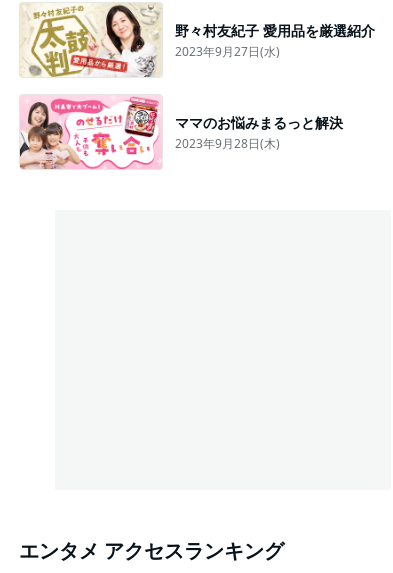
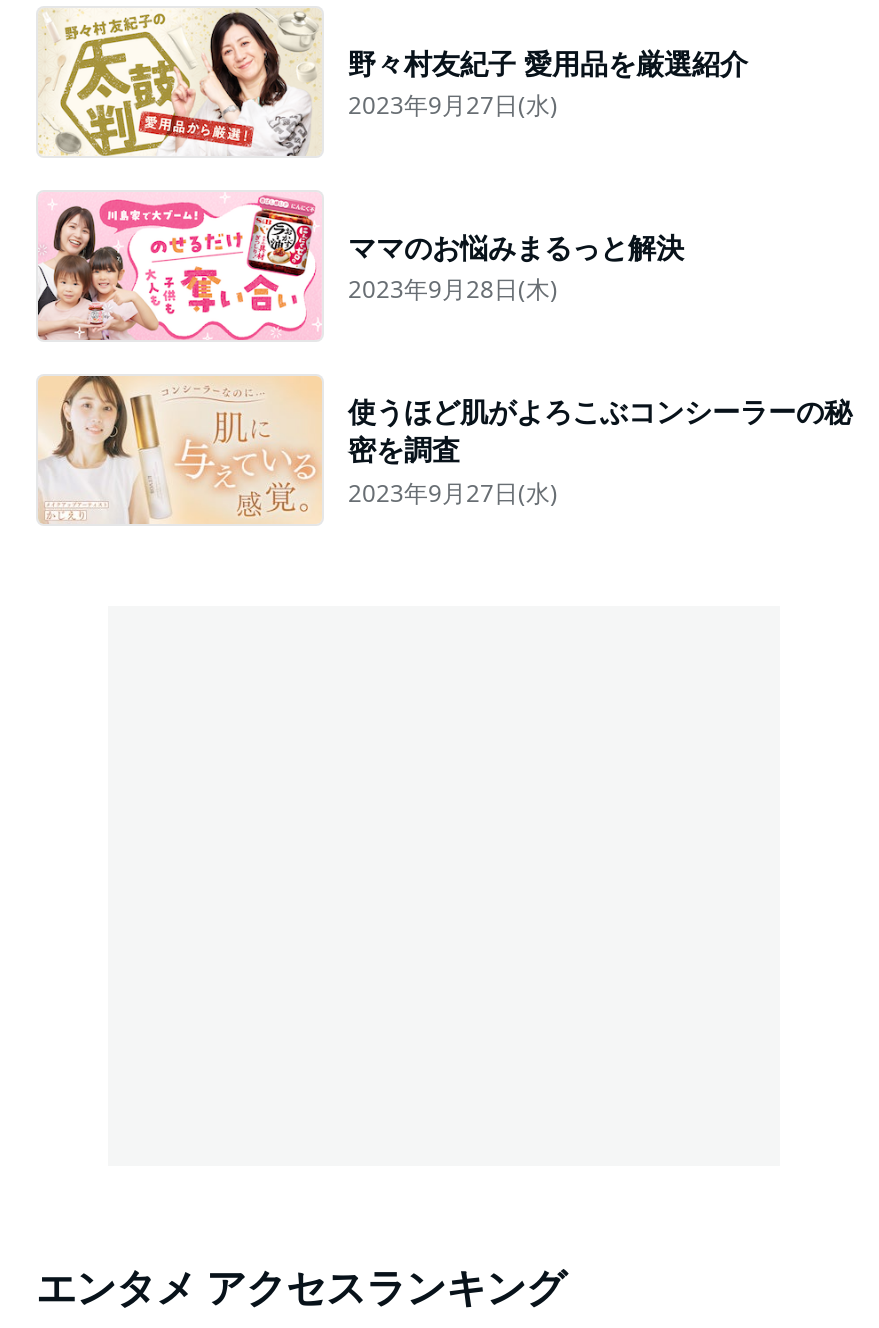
none -> [38,374,852,524] [image] | 使うほど肌がよろこぶコンシーラーの秘 | 密を調査 | 2023年9月27日(水)

